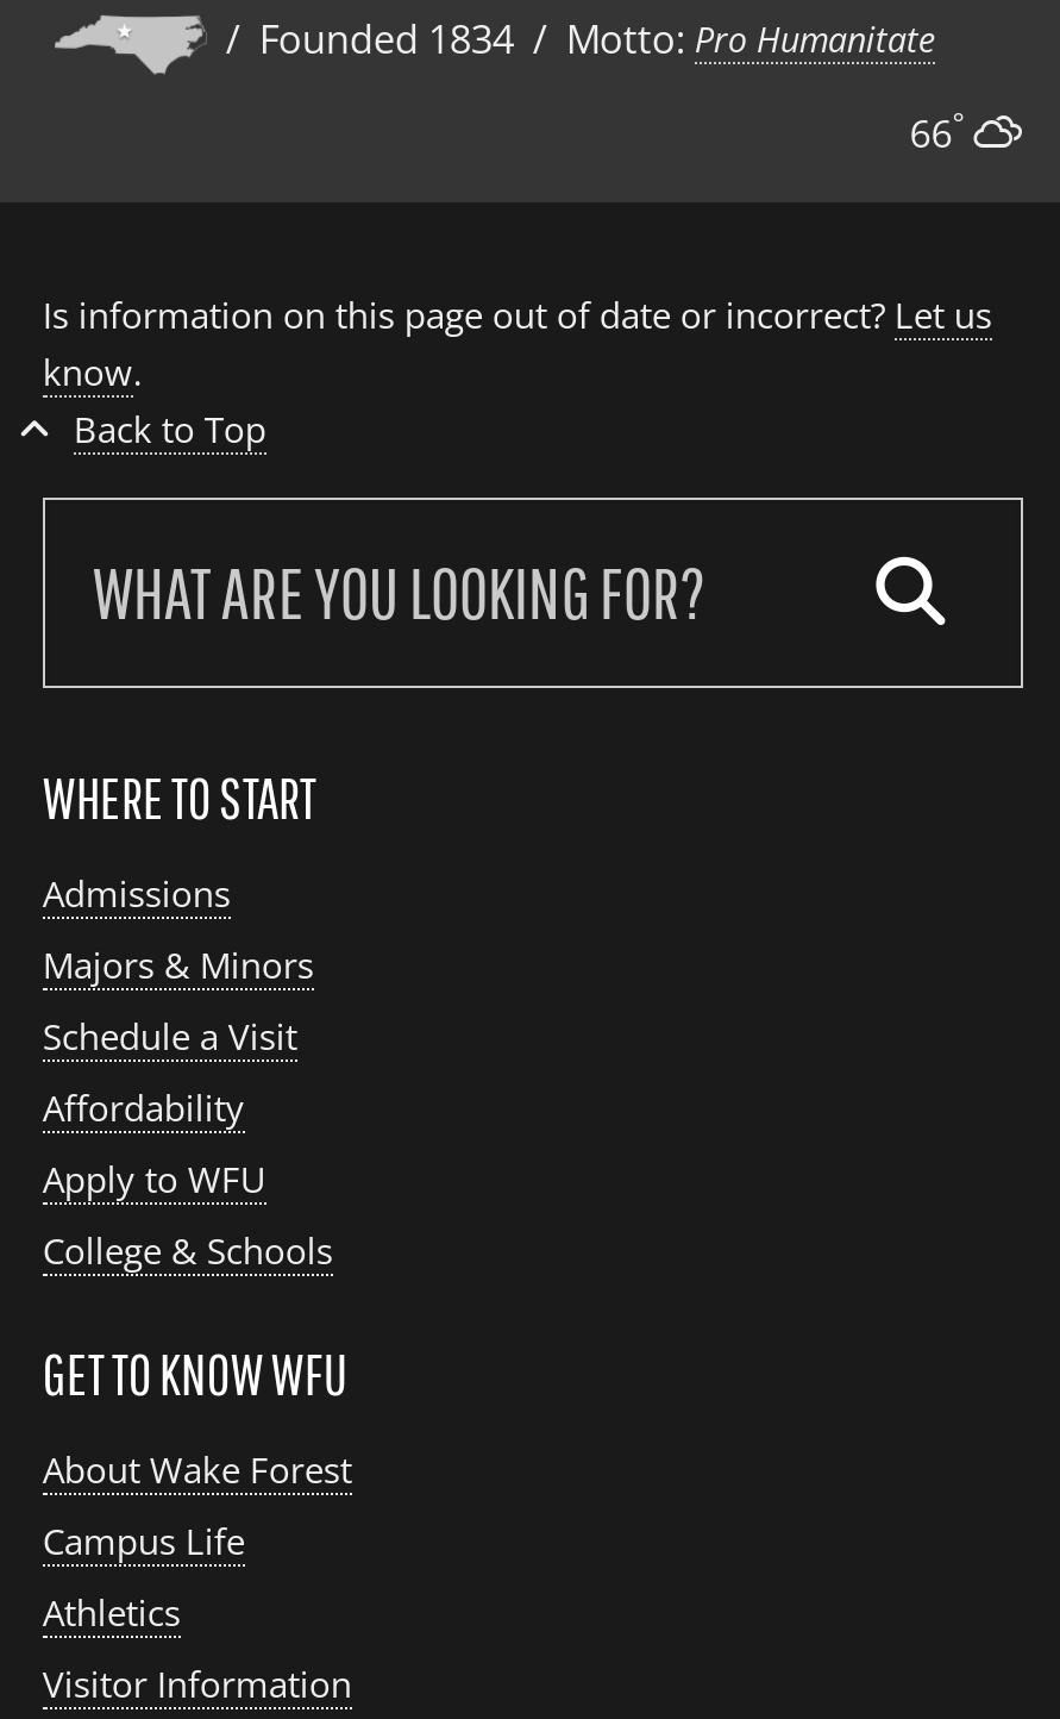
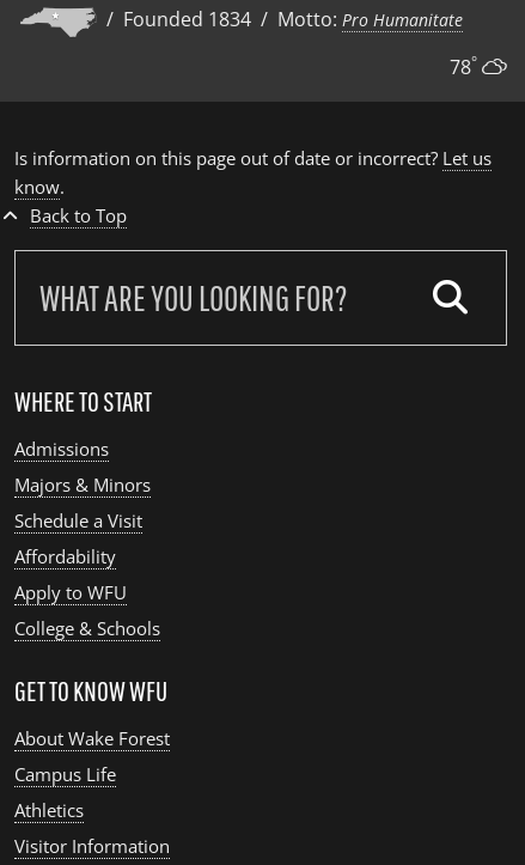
[909,102,964,159] 66° -> [450,51,477,80] 78°

